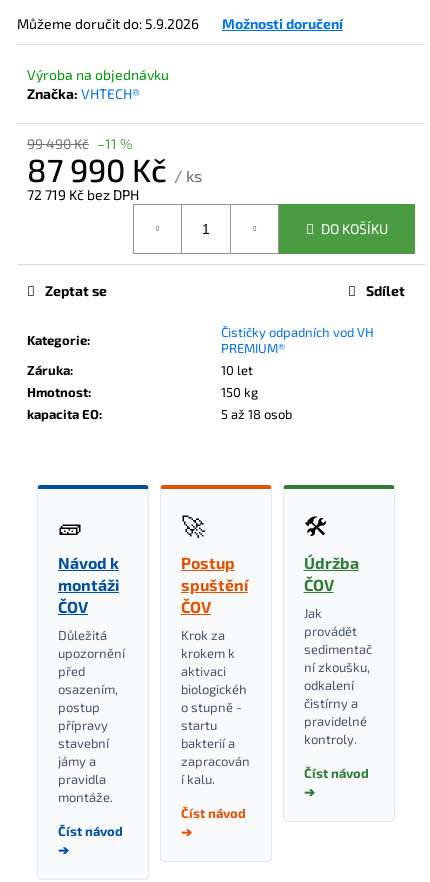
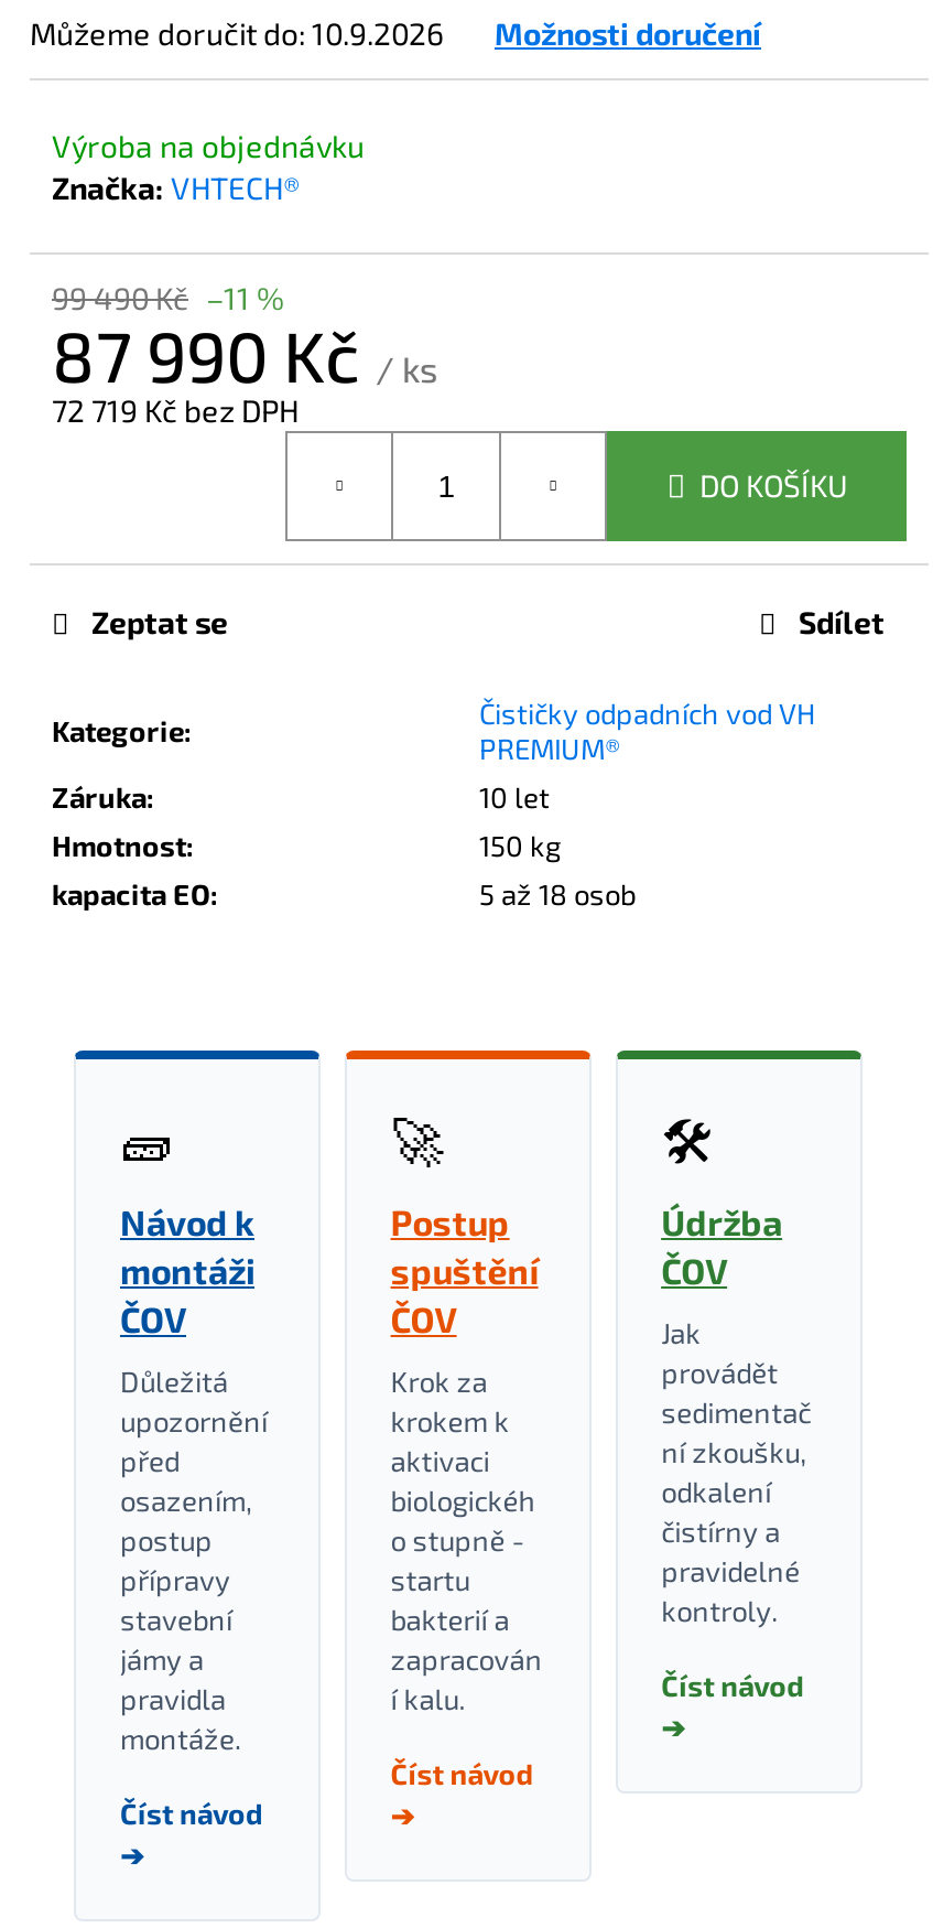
[17,14,199,31] Můžeme doručit do: 5.9.2026 -> [30,13,444,51] Můžeme doručit do: 10.9.2026

